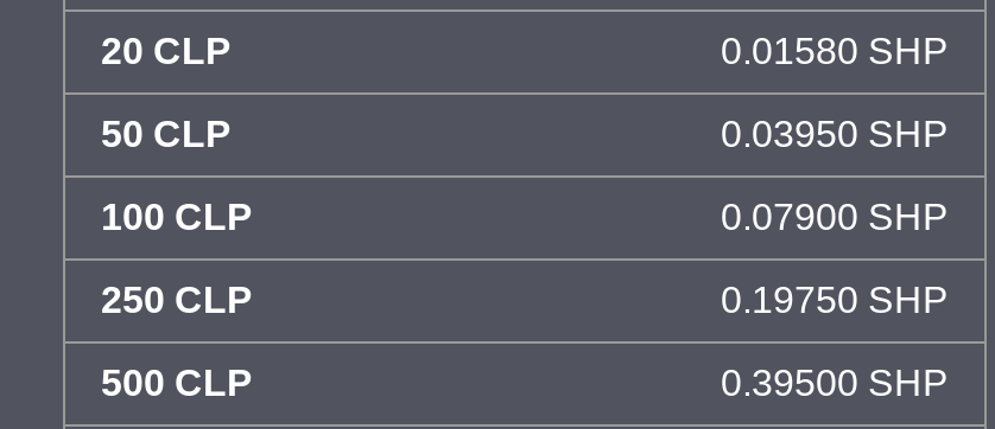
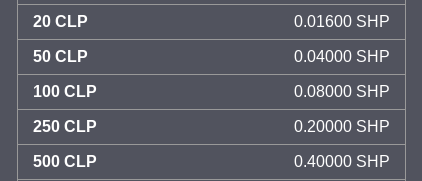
[721,31,949,71] 0.01580 SHP -> [294,13,390,30] 0.01600 SHP
[721,114,949,154] 0.03950 SHP -> [294,48,390,65] 0.04000 SHP
[721,197,949,237] 0.07900 SHP -> [294,83,390,100] 0.08000 SHP
[721,280,949,320] 0.19750 SHP -> [294,118,390,135] 0.20000 SHP
[721,363,949,403] 0.39500 SHP -> [294,153,390,170] 0.40000 SHP

